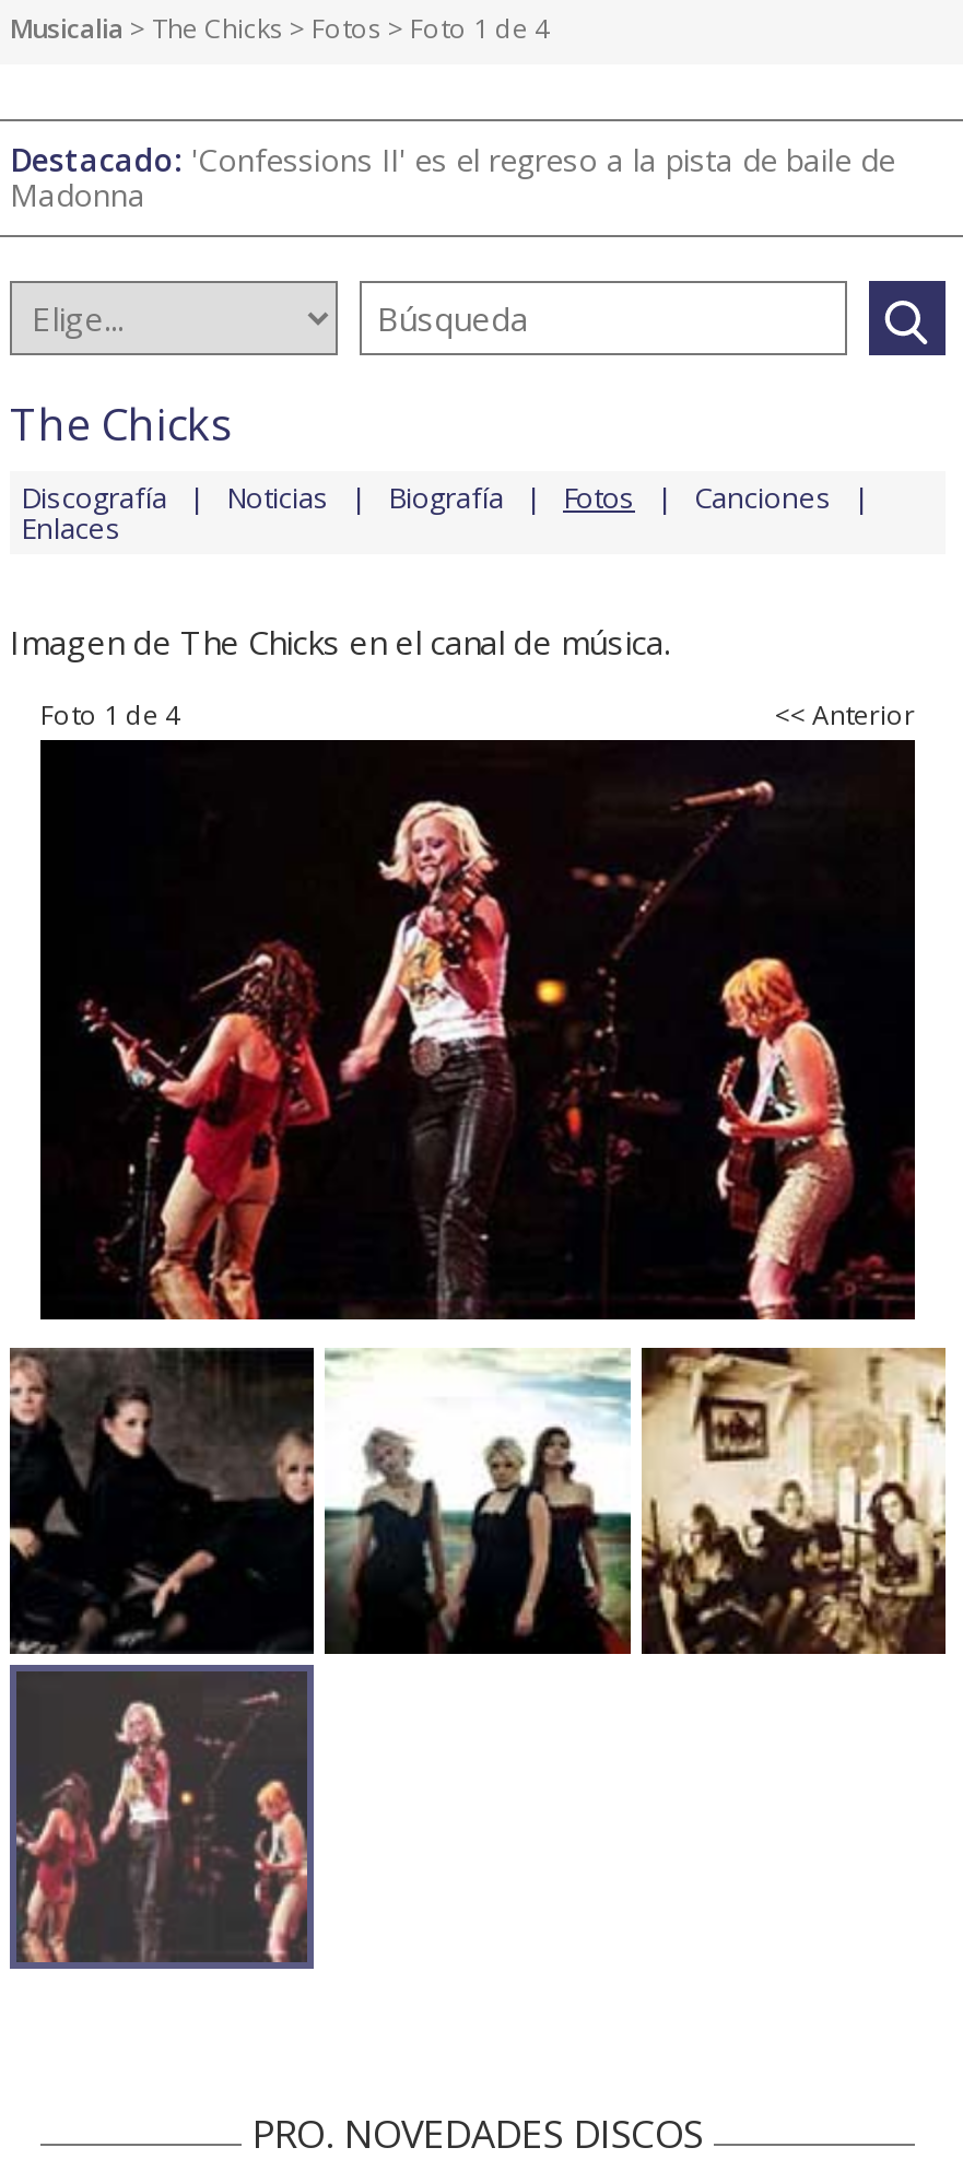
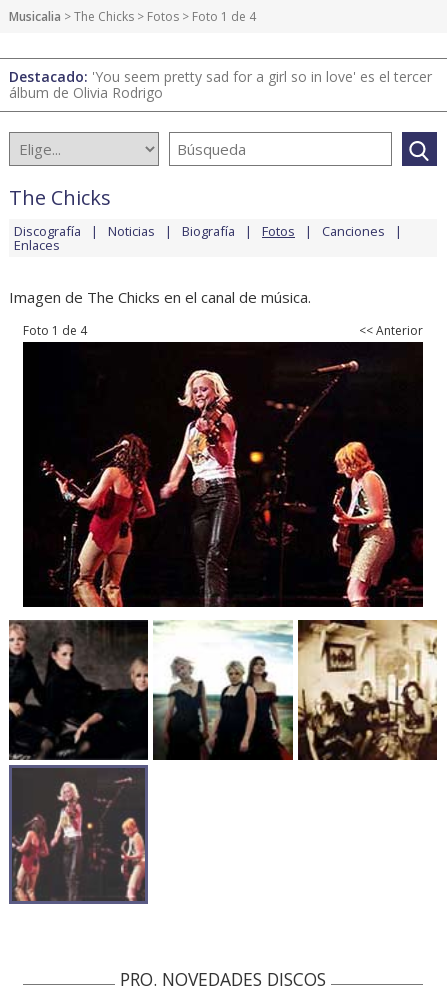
[10,139,895,216] Destacado: 'Confessions II' es el regreso a la pista de baile de | Madonna -> [9,67,432,102] Destacado: 'You seem pretty sad for a girl so in love' es el tercer | álbum de Olivia Rodrigo

